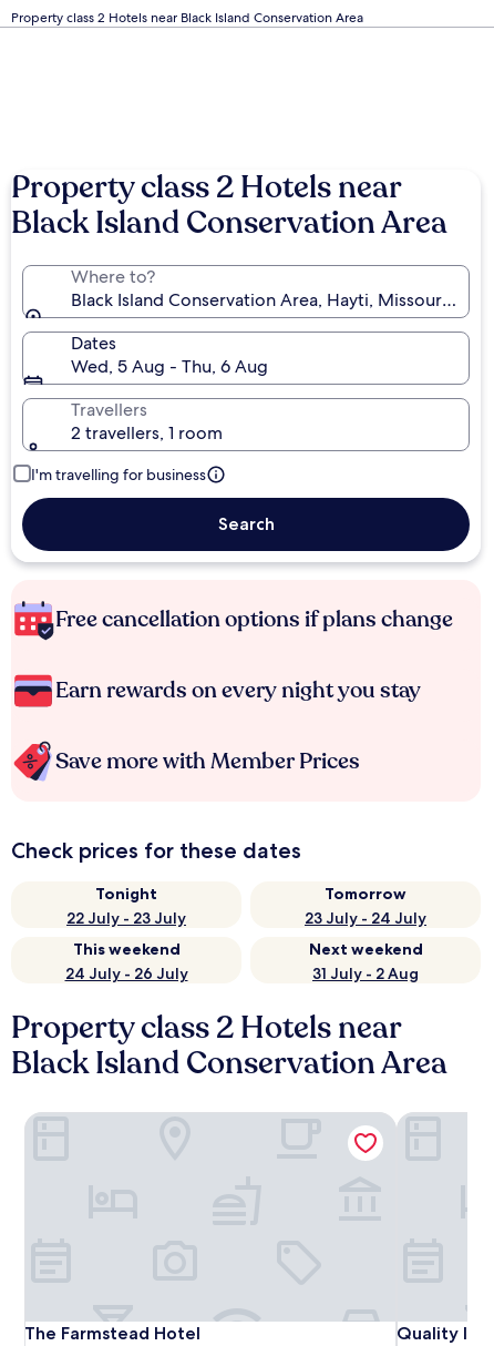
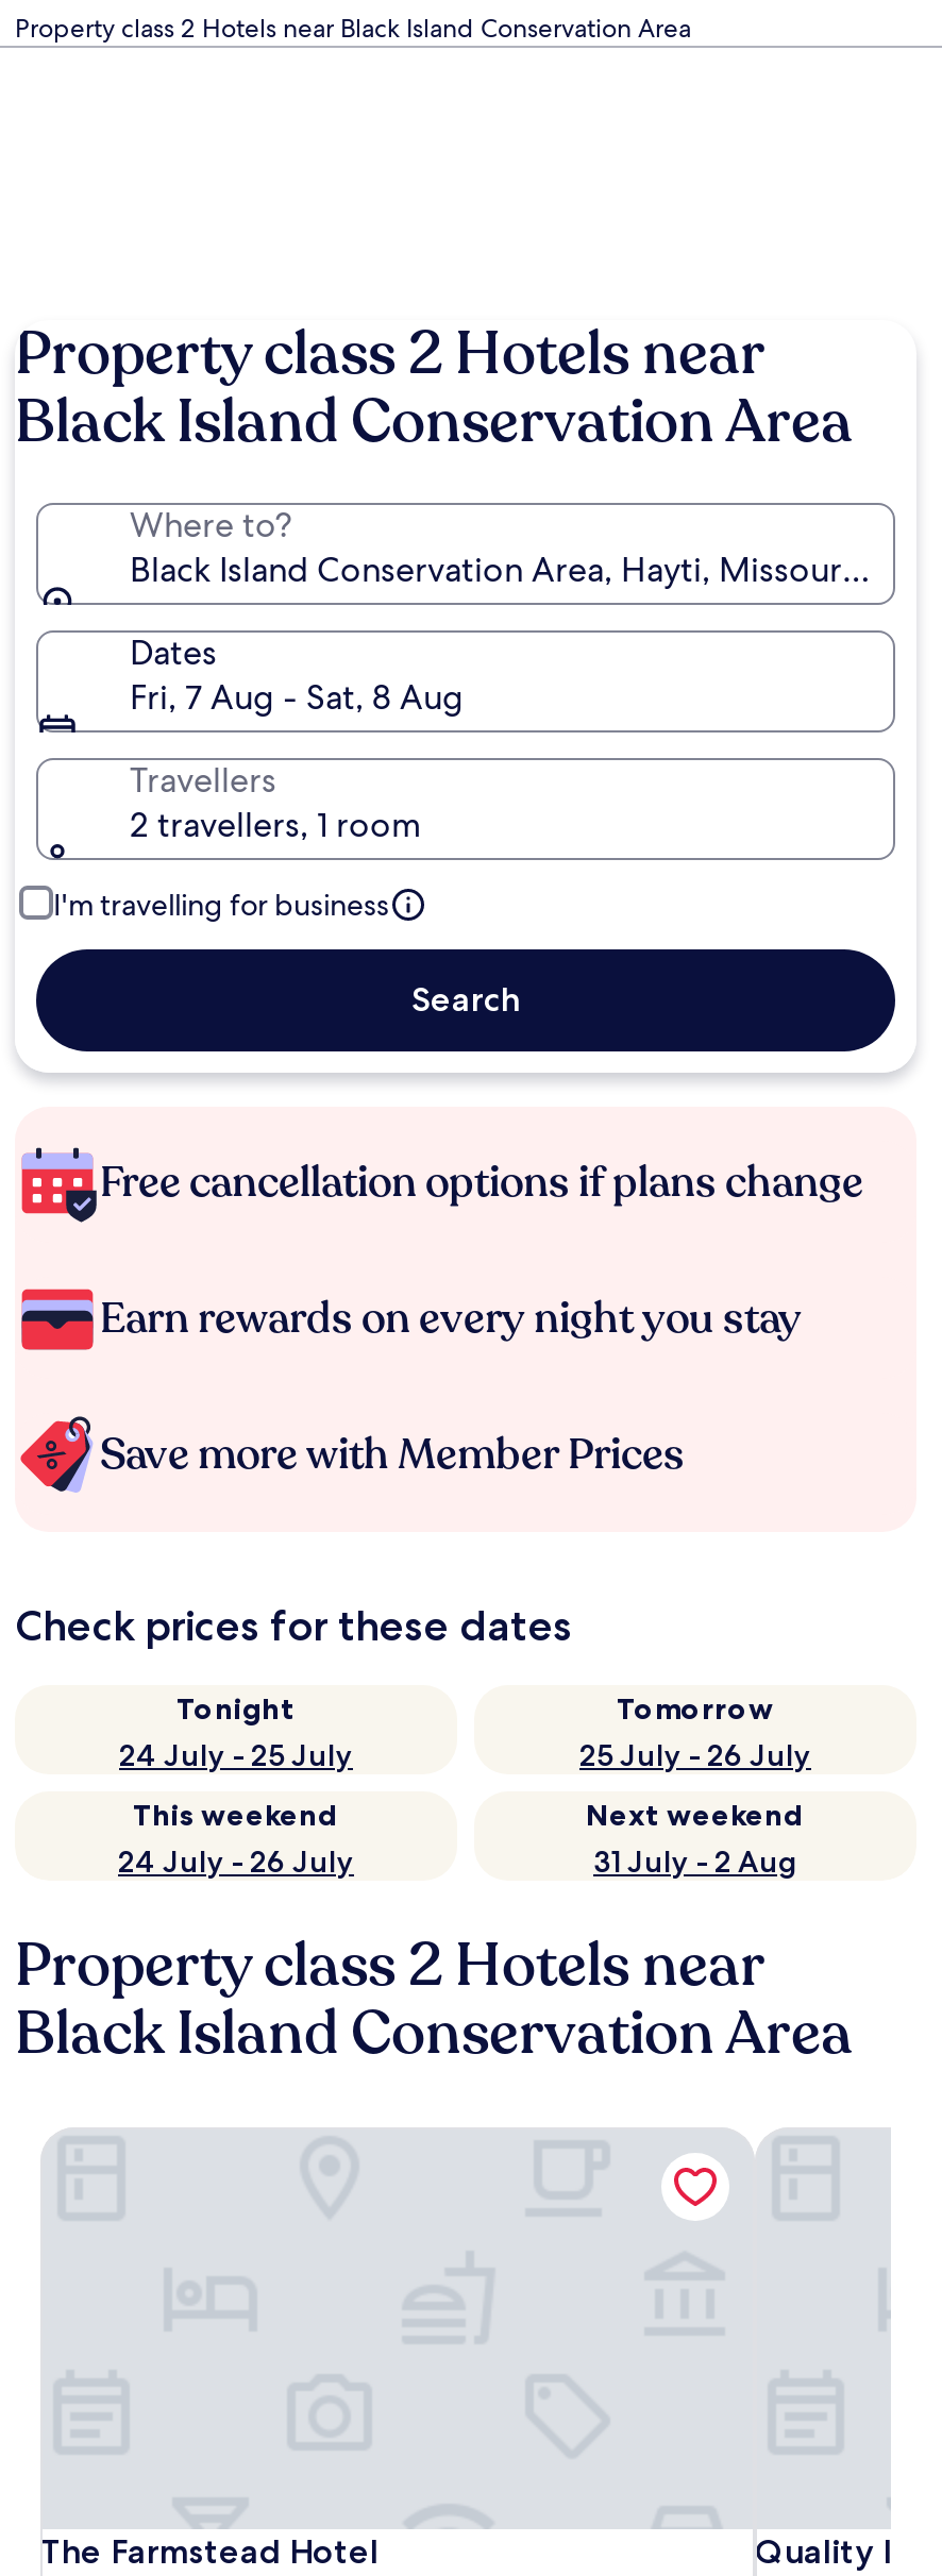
[71,355,268,378] Wed, 5 Aug - Thu, 6 Aug -> [130,675,464,720] Fri, 7 Aug - Sat, 8 Aug
[66,908,186,928] 22 July - 23 July -> [119,1736,353,1774] 24 July - 25 July
[305,908,426,928] 23 July - 24 July -> [579,1736,811,1774] 25 July - 26 July

